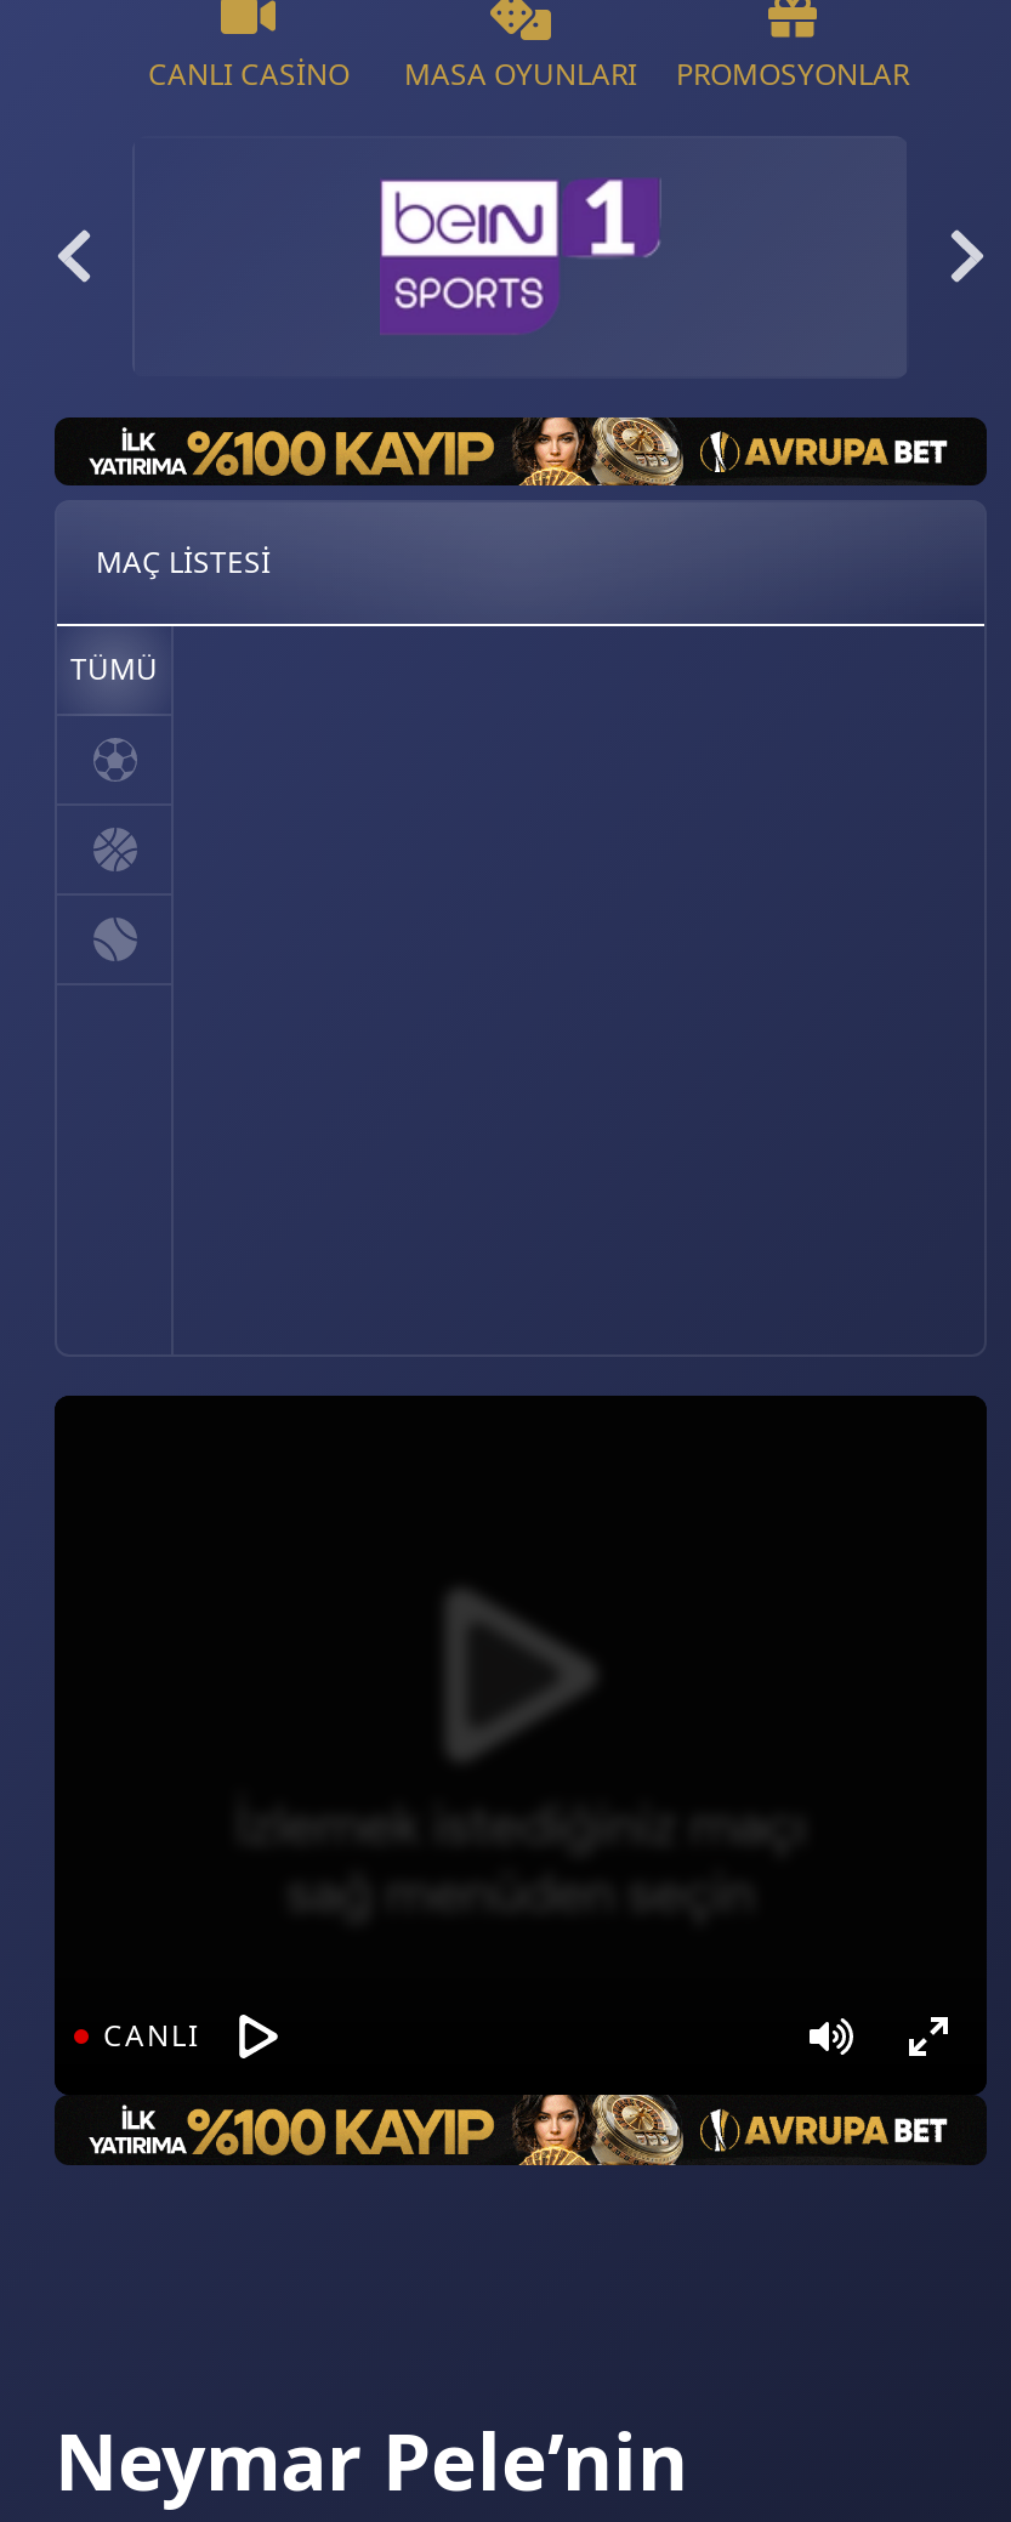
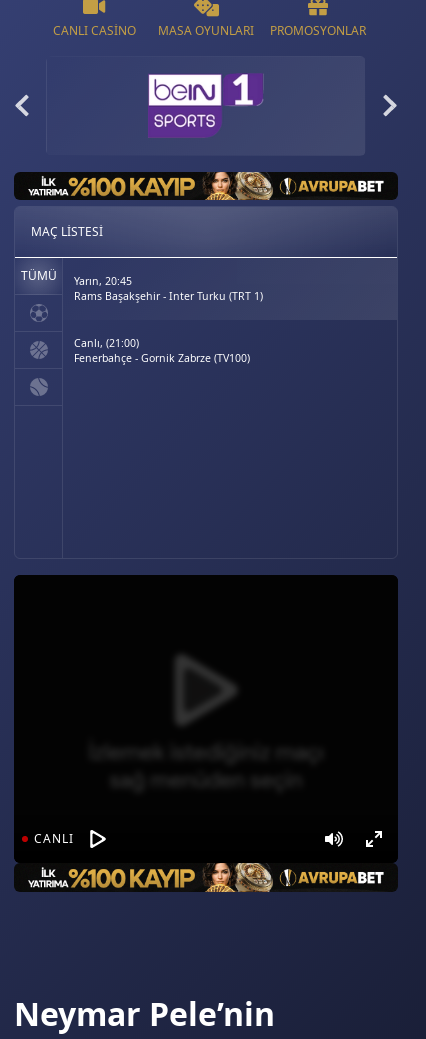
none -> [73,274,262,365] Yarın, 20:45 | Rams Başakşehir - Inter Turku (TRT 1) | Canlı, (21:00) | Fenerbahçe - Gornik Zabrze (TV100)

